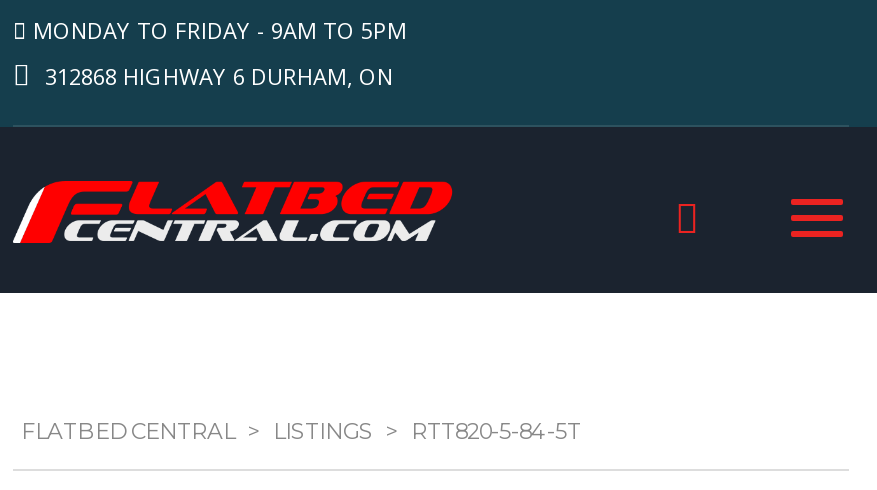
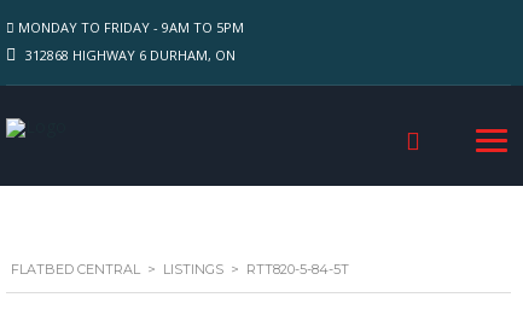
[11,179,455,245] [image] -> none

